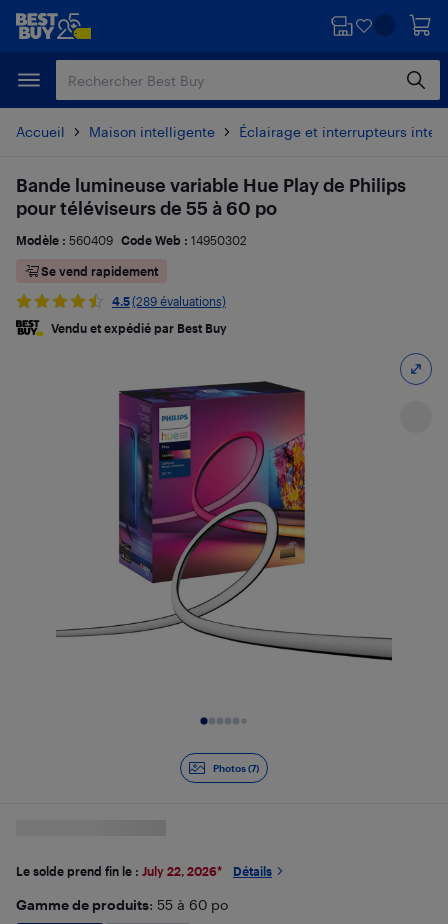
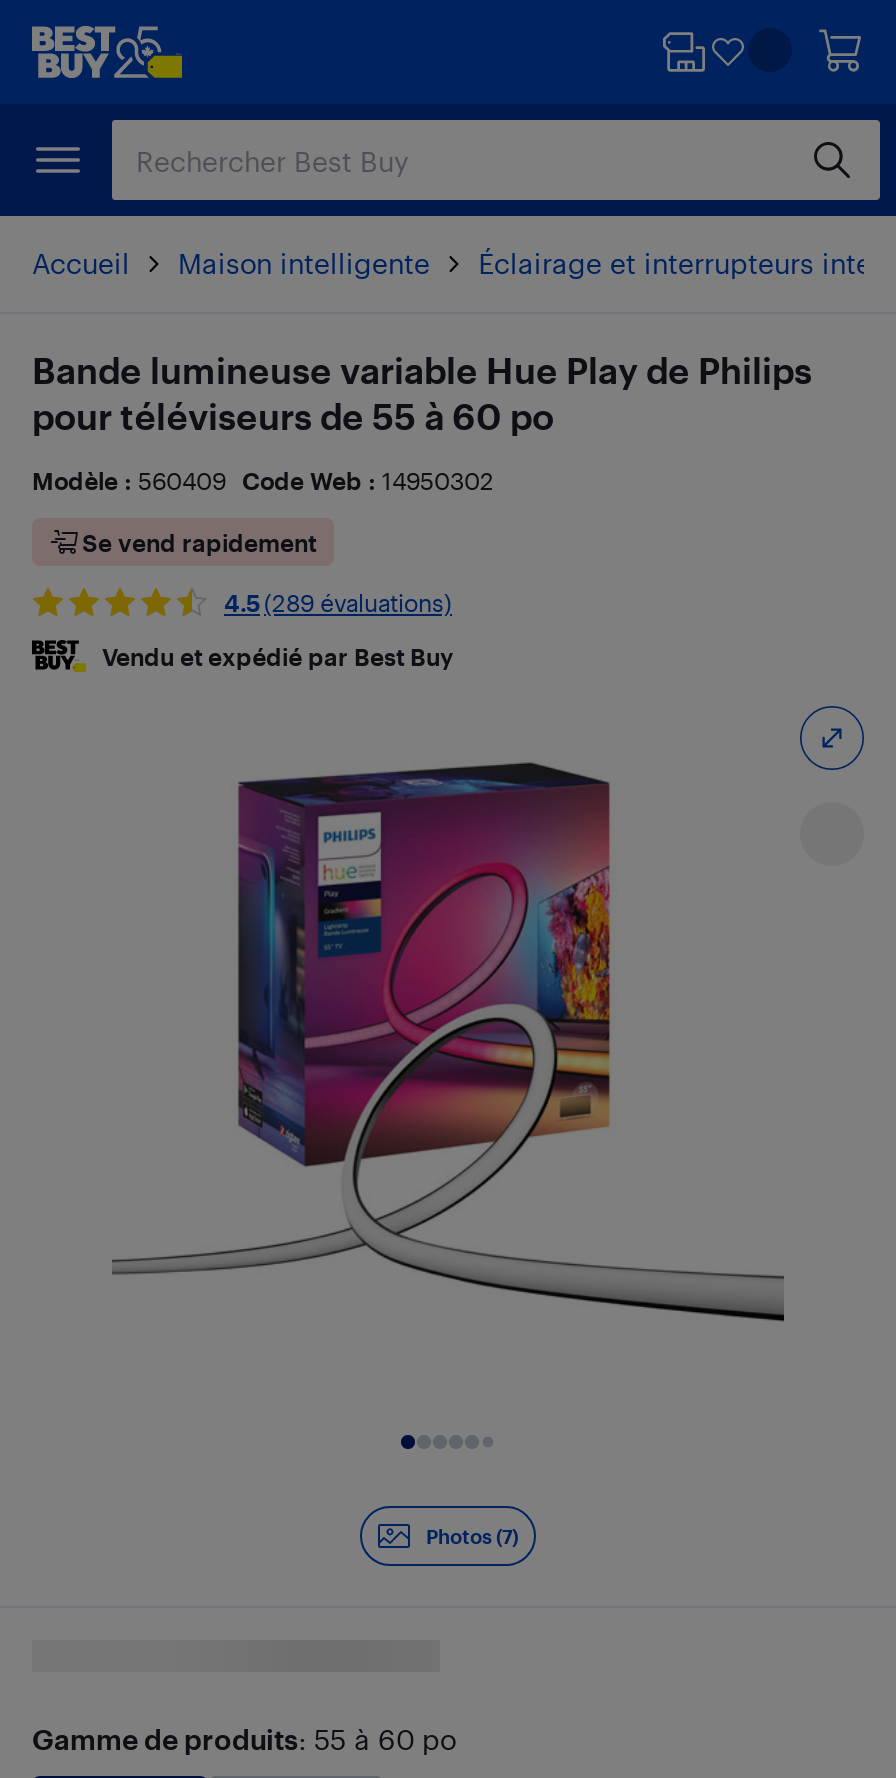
[16,864,272,878] Le solde prend fin le : July 22, 2026* | Détails -> none

